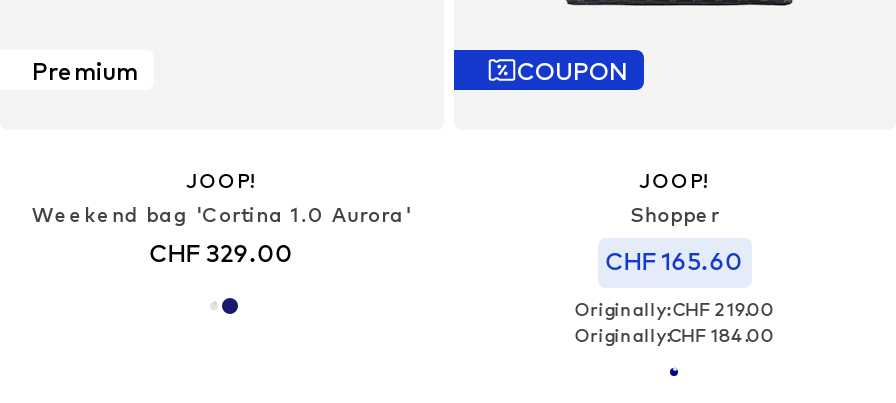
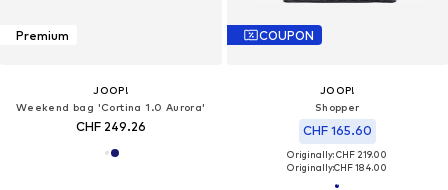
[150,239,294,269] CHF 329.00 -> [76,119,146,134] CHF 249.26

